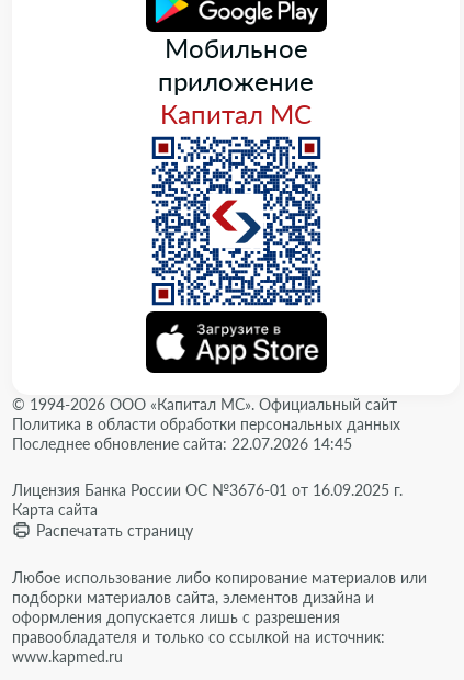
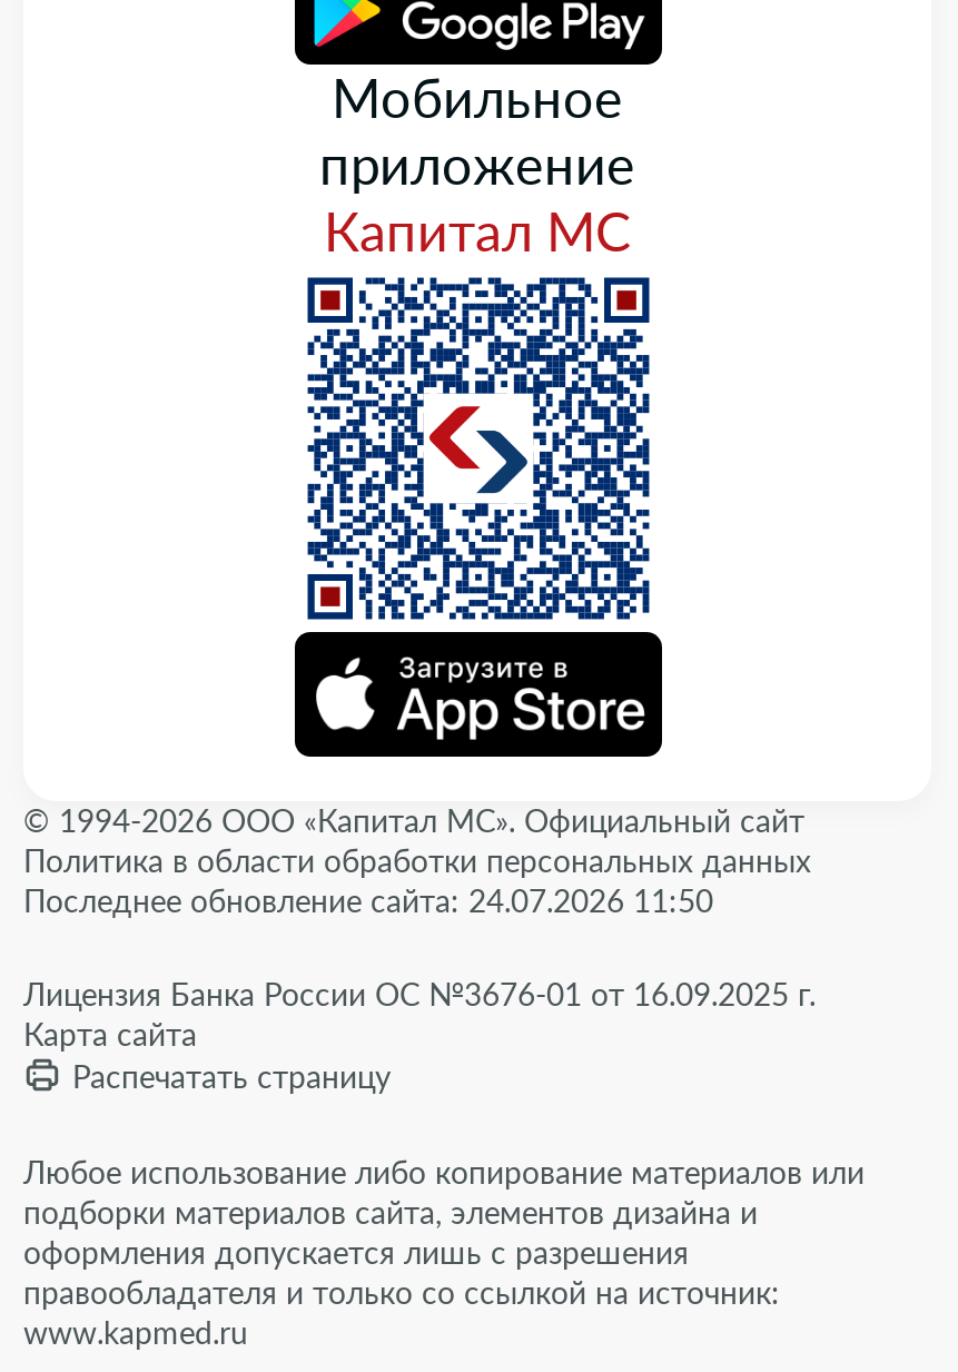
[12,434,352,453] Последнее обновление сайта: 22.07.2026 14:45 -> [23,881,713,919] Последнее обновление сайта: 24.07.2026 11:50

